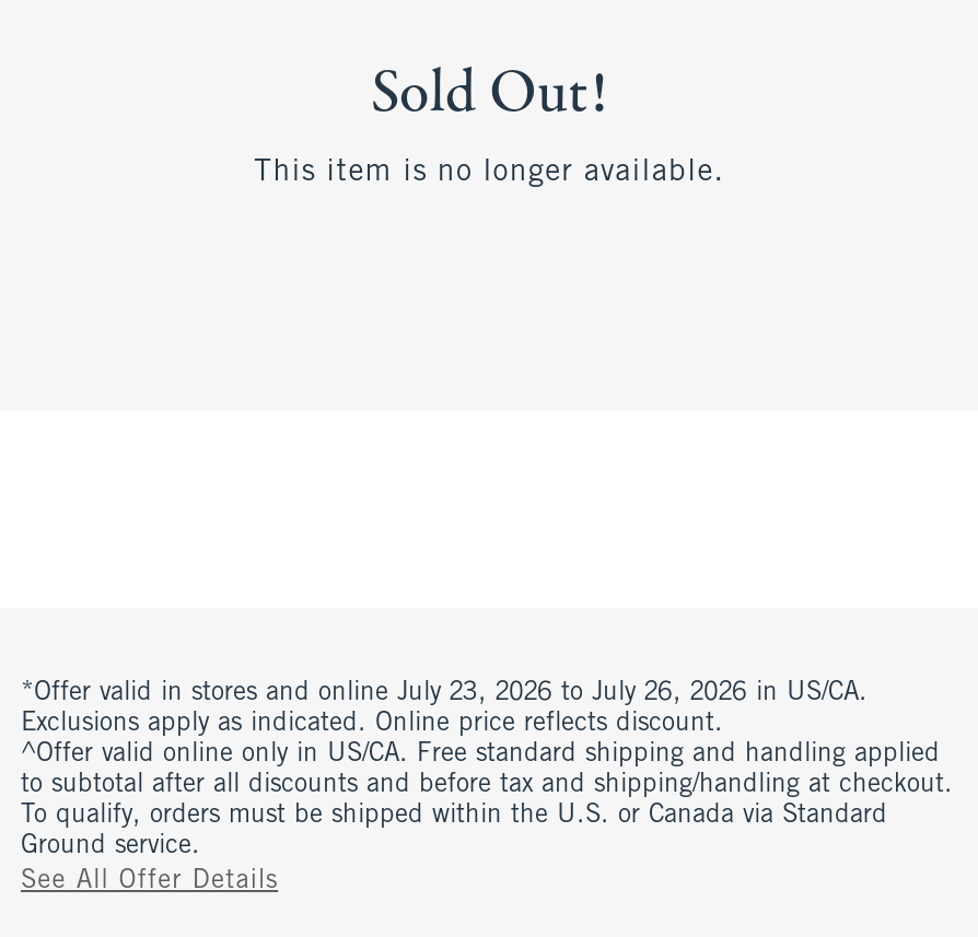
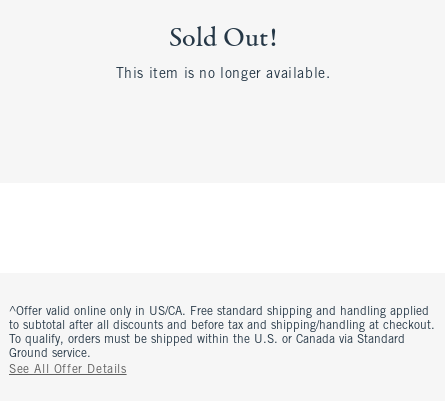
[21,680,868,737] *Offer valid in stores and online July 23, 2026 to July 26, 2026 in US/CA. | Exclusions apply as indicated. Online price reflects discount. -> none

